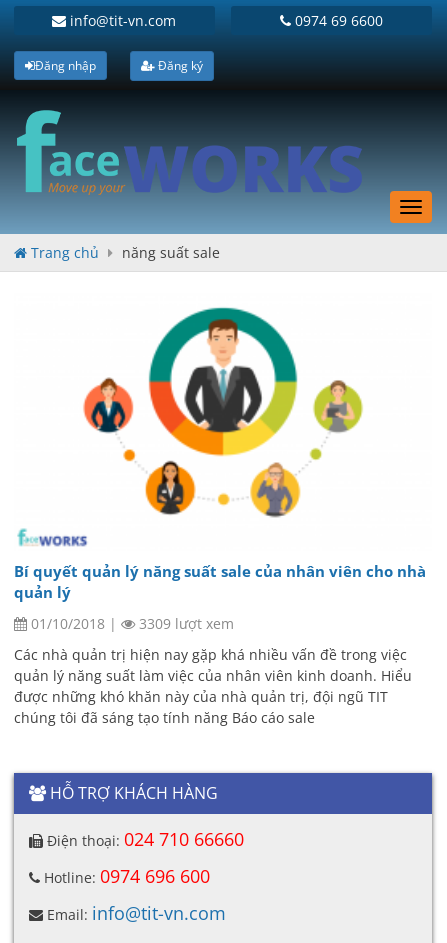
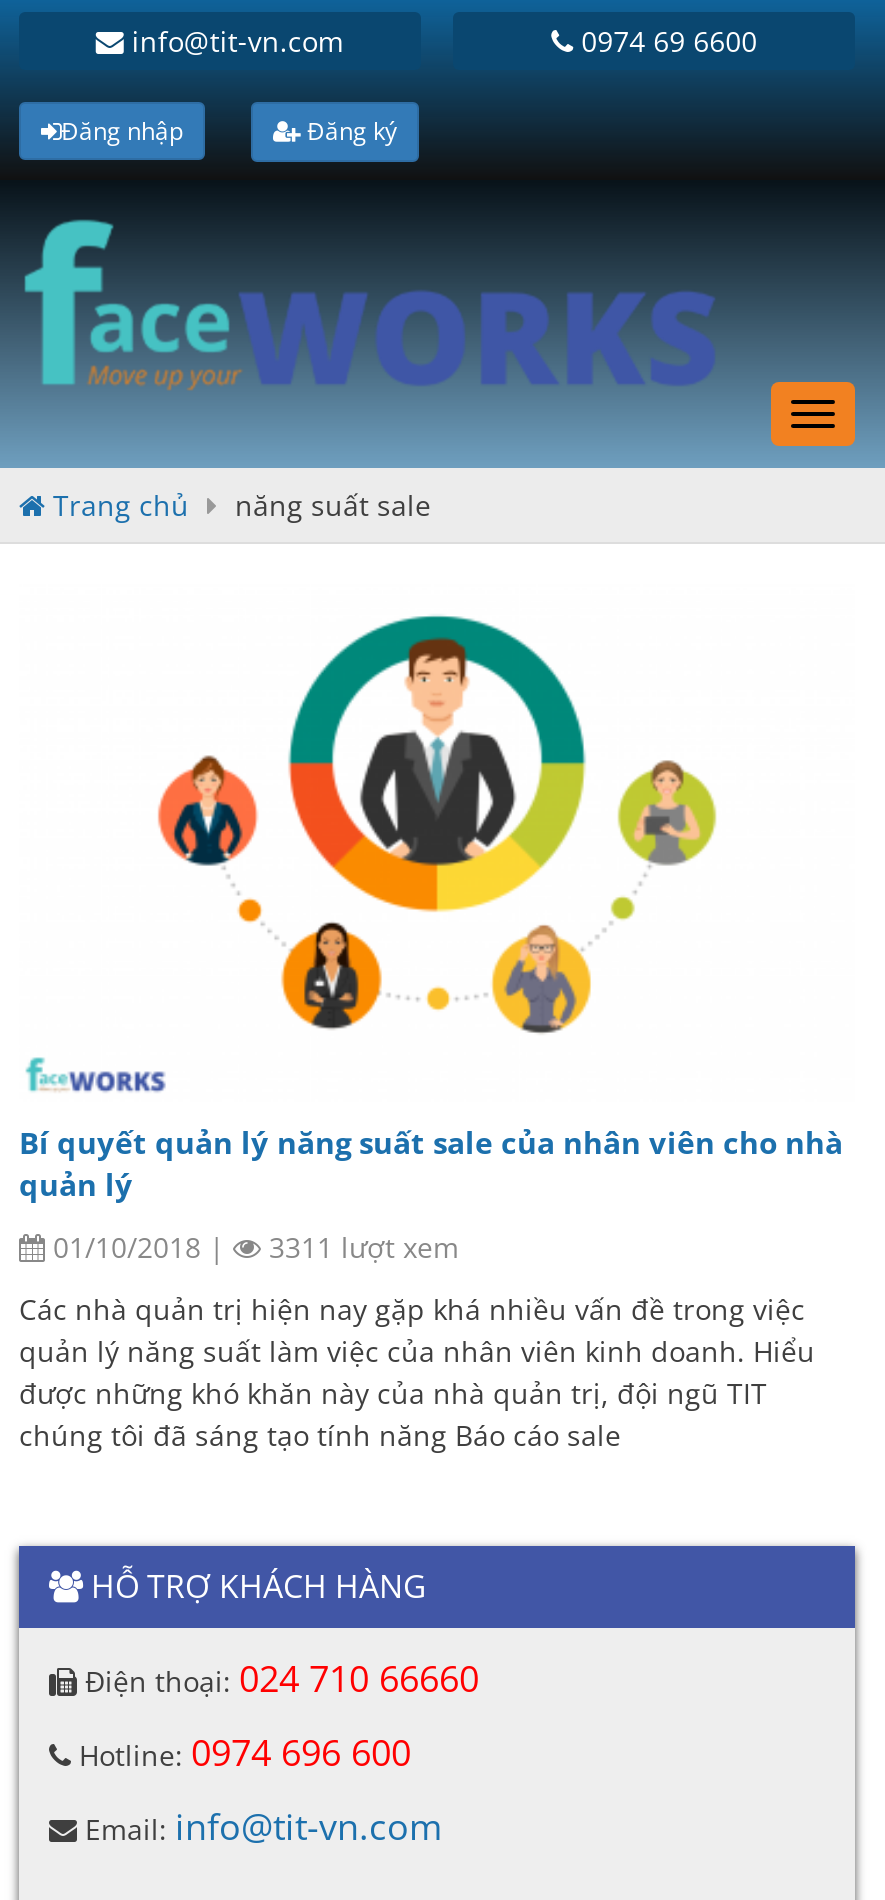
[135,614,234,633] 3309 lượt xem -> [261,1228,459,1266] 3311 lượt xem

